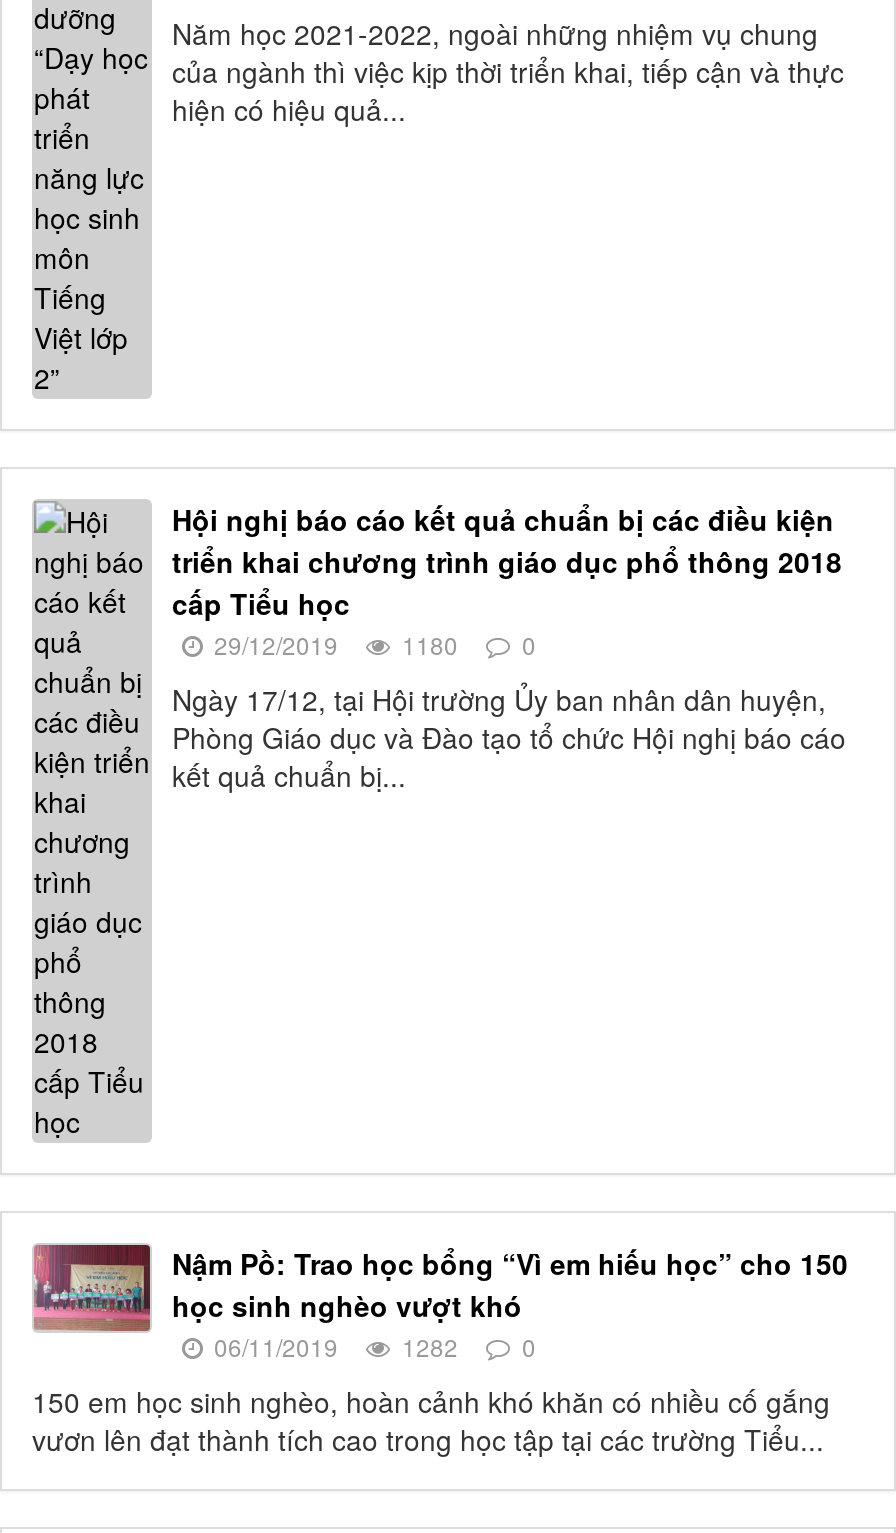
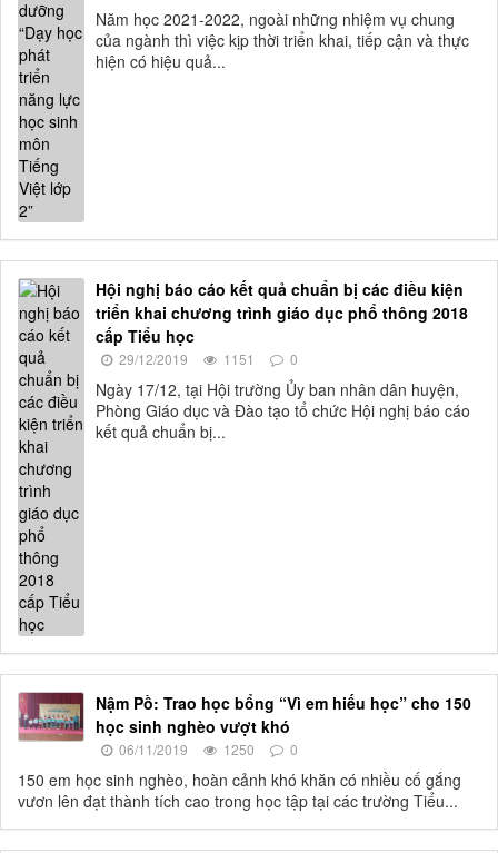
[208,627,536,661] 29/12/2019 1180 0 -> [116,349,298,368] 29/12/2019 1151 0
[208,1329,536,1363] 06/11/2019 1282 0 -> [116,740,298,758] 06/11/2019 1250 0

